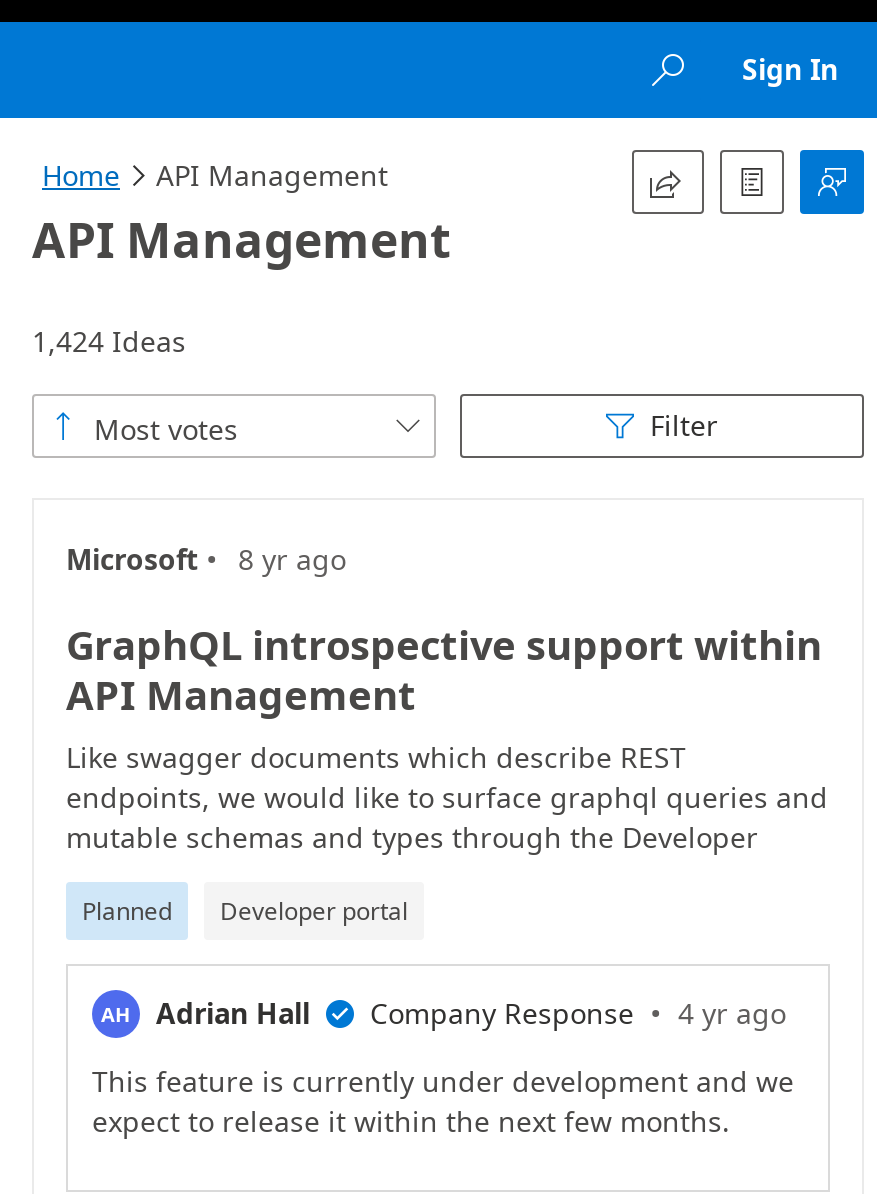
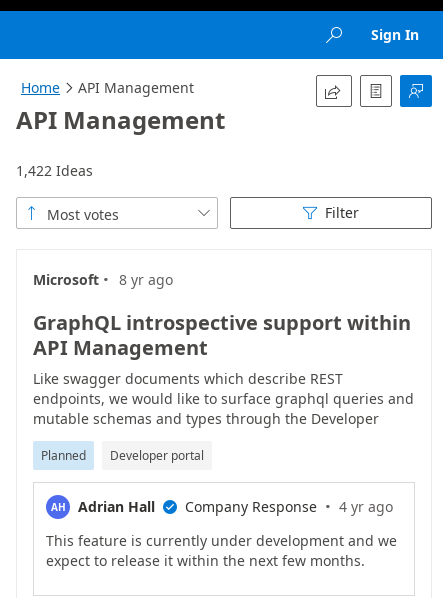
[32,322,186,360] 1,424 Ideas -> [16,161,93,180] 1,422 Ideas

